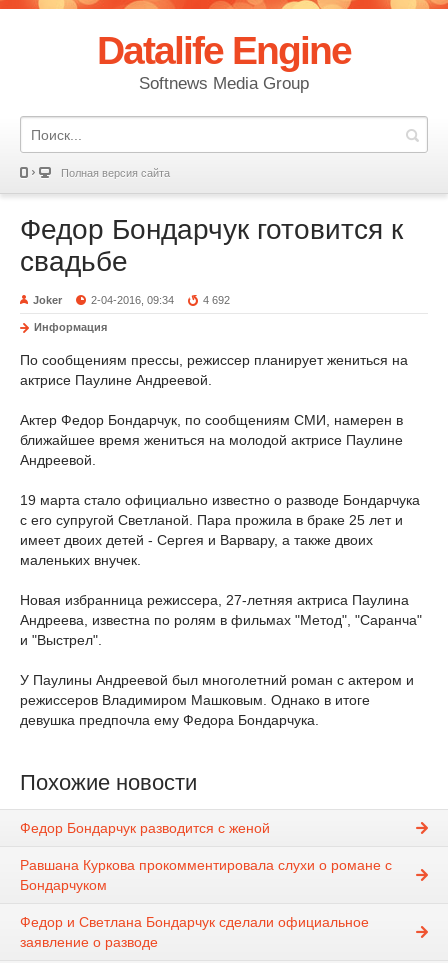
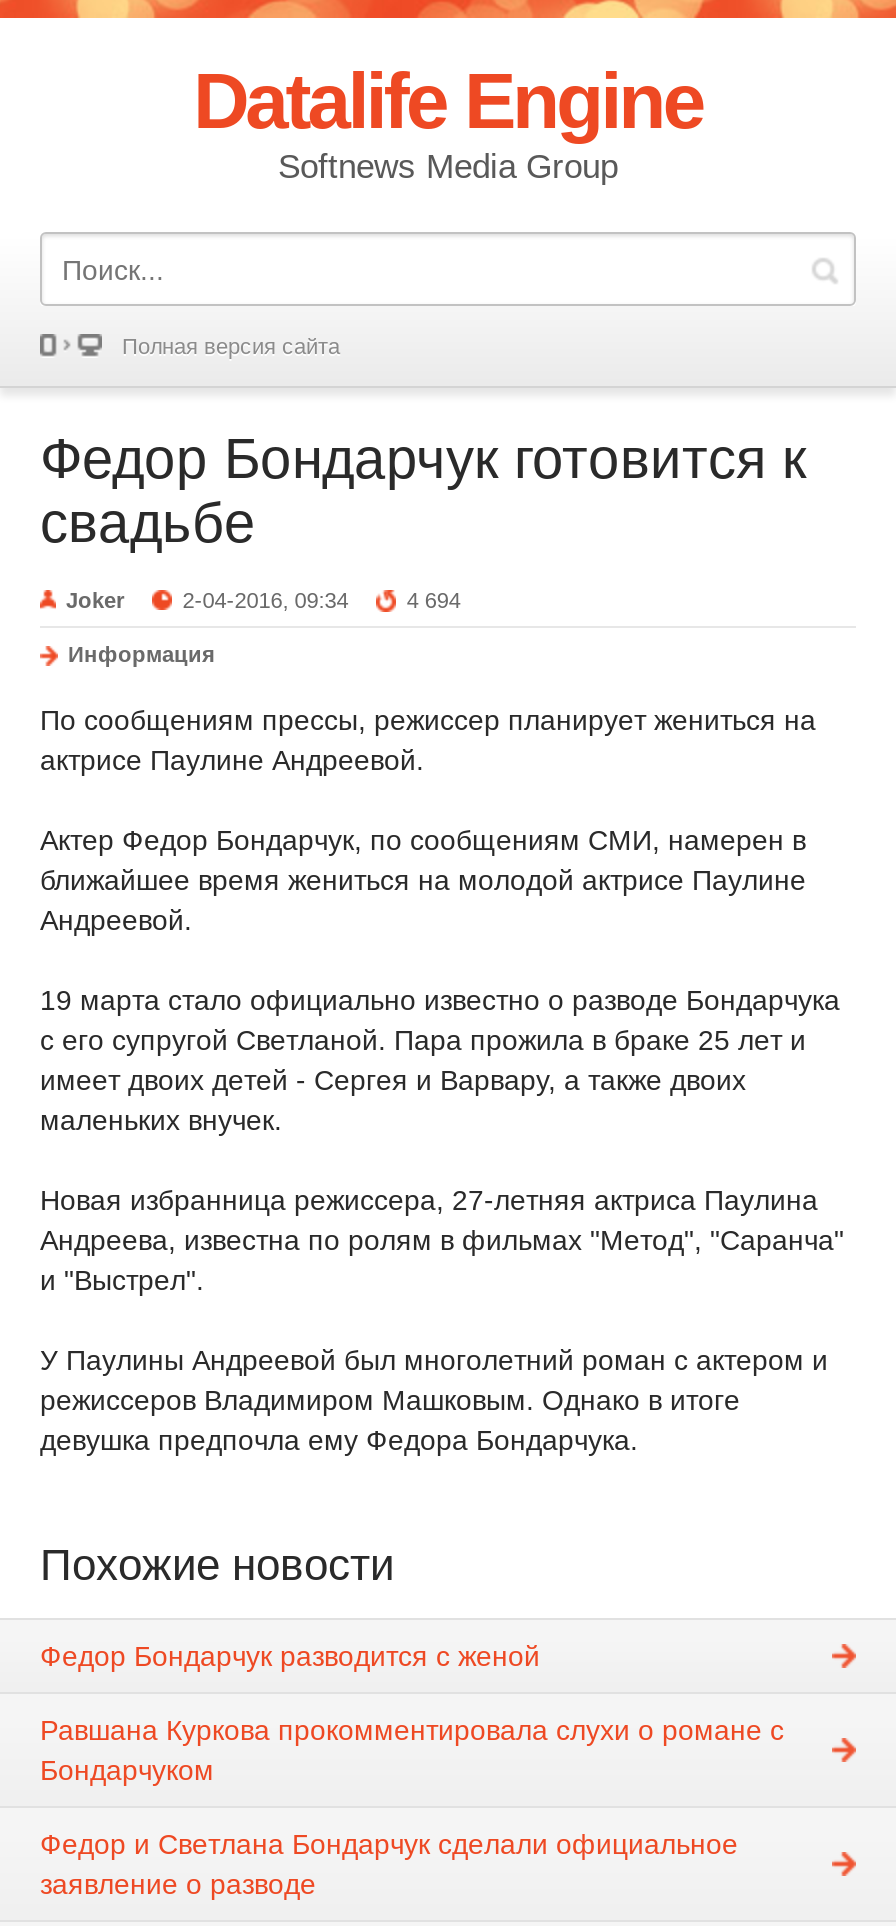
[203,294,230,306] 4 692 -> [407,588,461,612] 4 694

